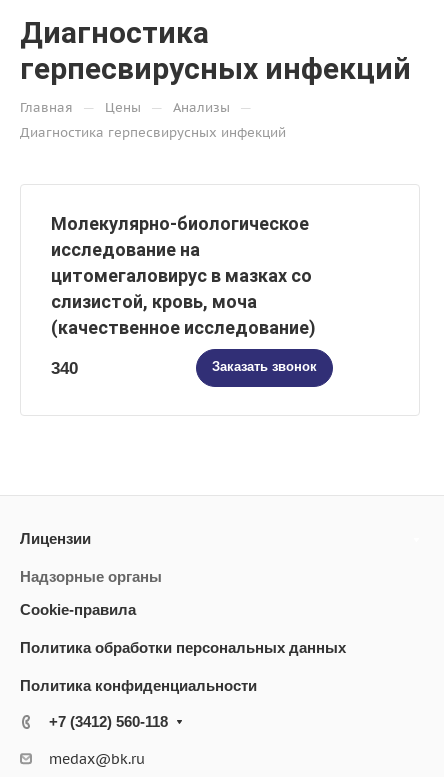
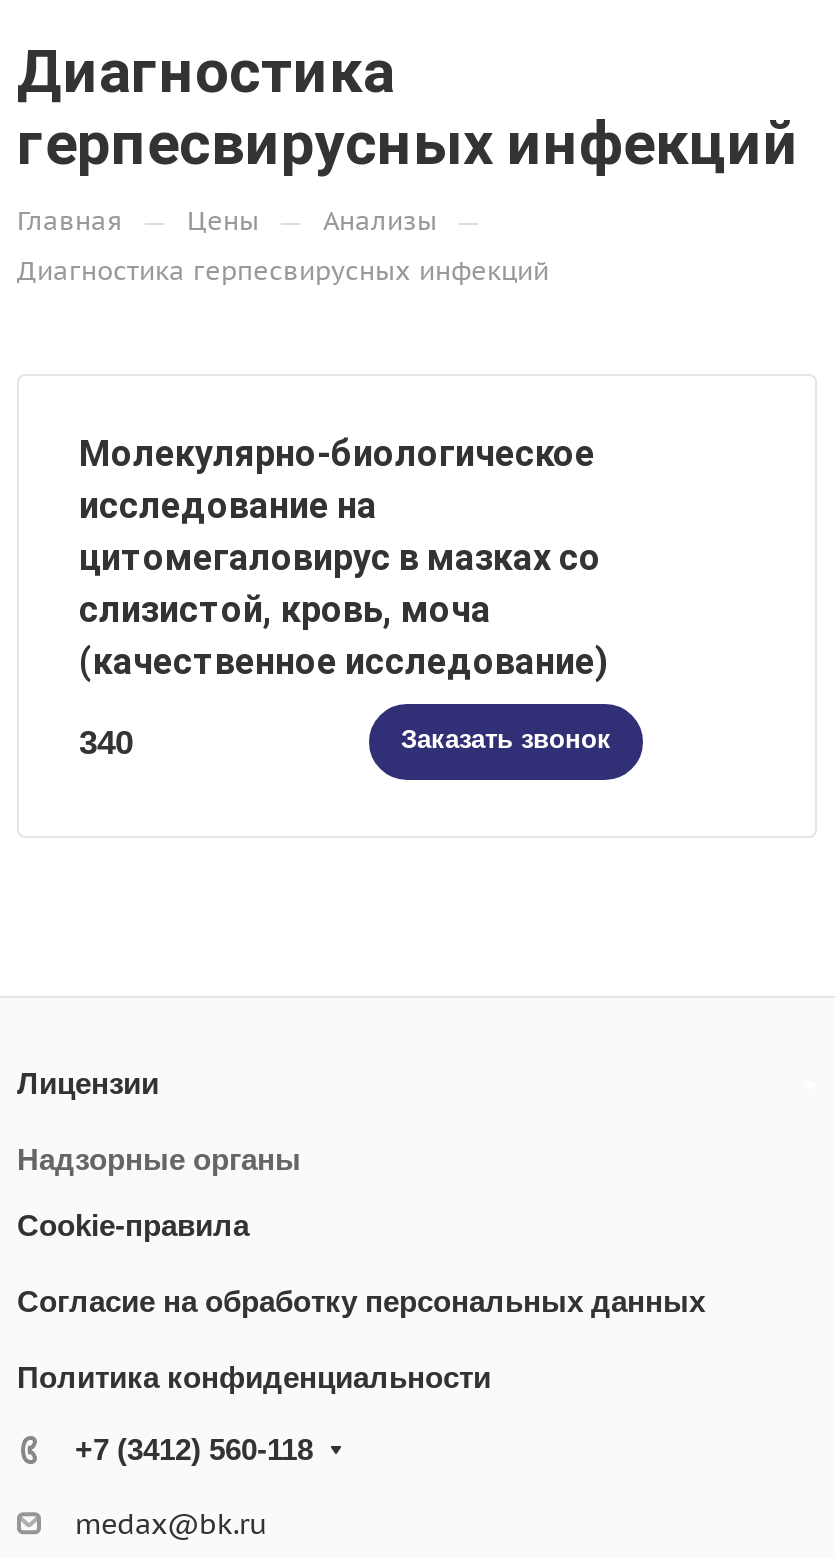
[20,639,346,656] Политика обработки персональных данных -> [17,1284,705,1318] Согласие на обработку персональных данных

